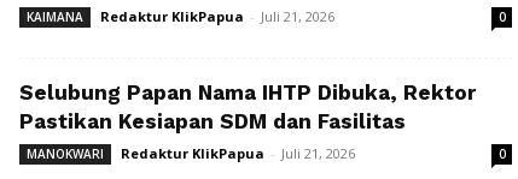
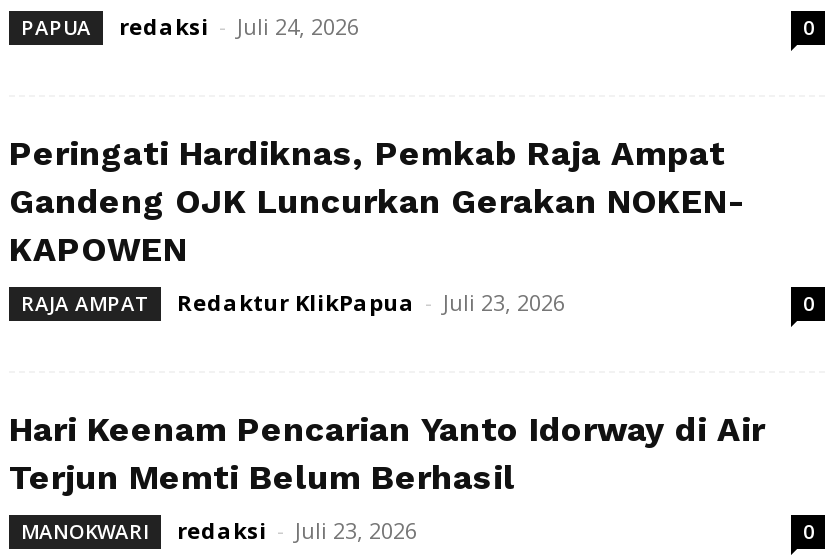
[27,7,334,25] KAIMANA | Redaktur KlikPapua - Juli 21, 2026 -> [21,10,359,40] PAPUA | redaksi - Juli 24, 2026
[19,80,476,133] Selubung Papan Nama IHTP Dibuka, Rektor | Pastikan Kesiapan SDM dan Fasilitas -> [9,132,815,496] Peringati Hardiknas, Pemkab Raja Ampat | Gandeng OJK Luncurkan Gerakan NOKEN- | KAPOWEN | RAJA AMPAT | Redaktur KlikPapua - Juli 23, 2026 | 0 | Hari Keenam Pencarian Yanto Idorway di Air | Terjun Memti Belum Berhasil
[121,144,355,162] Redaktur KlikPapua - Juli 21, 2026 -> [177,514,417,544] redaksi - Juli 23, 2026

